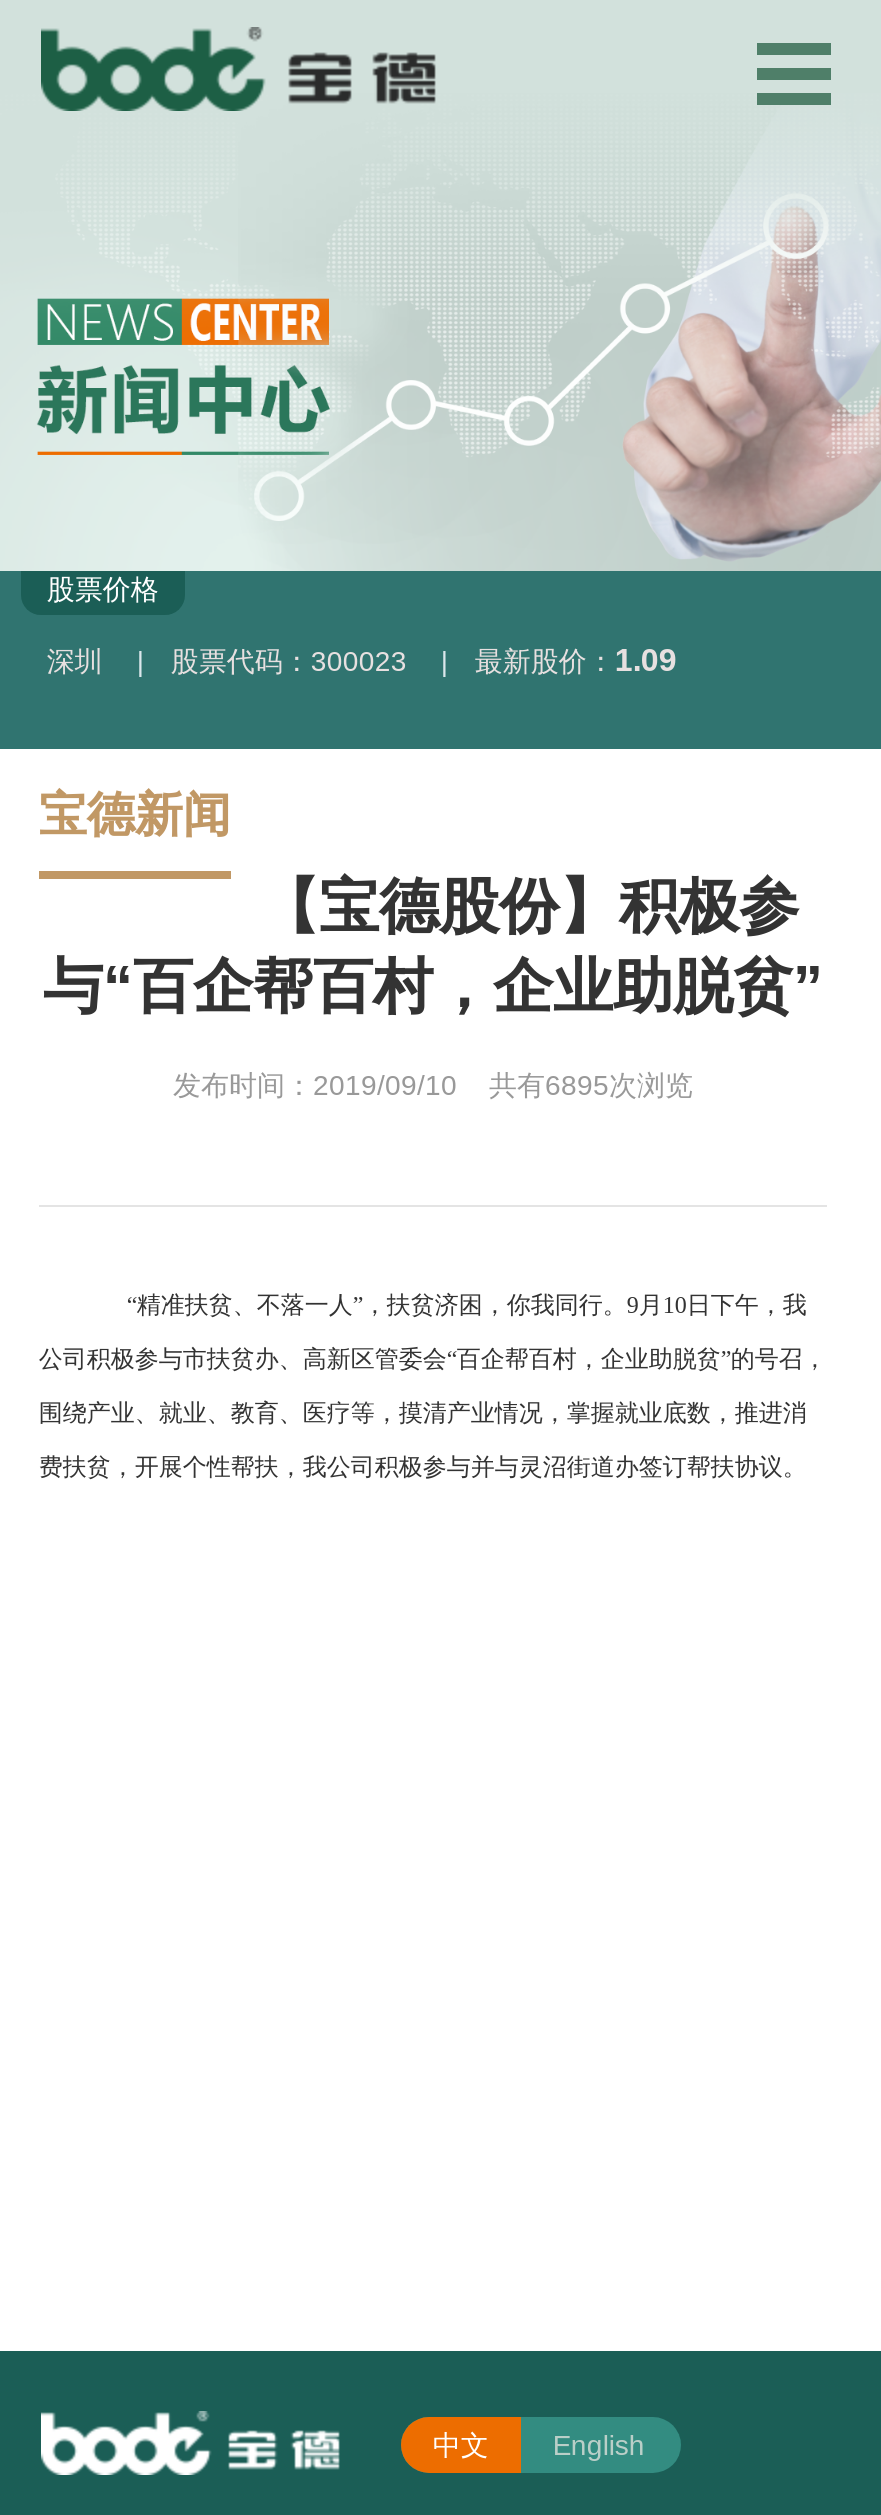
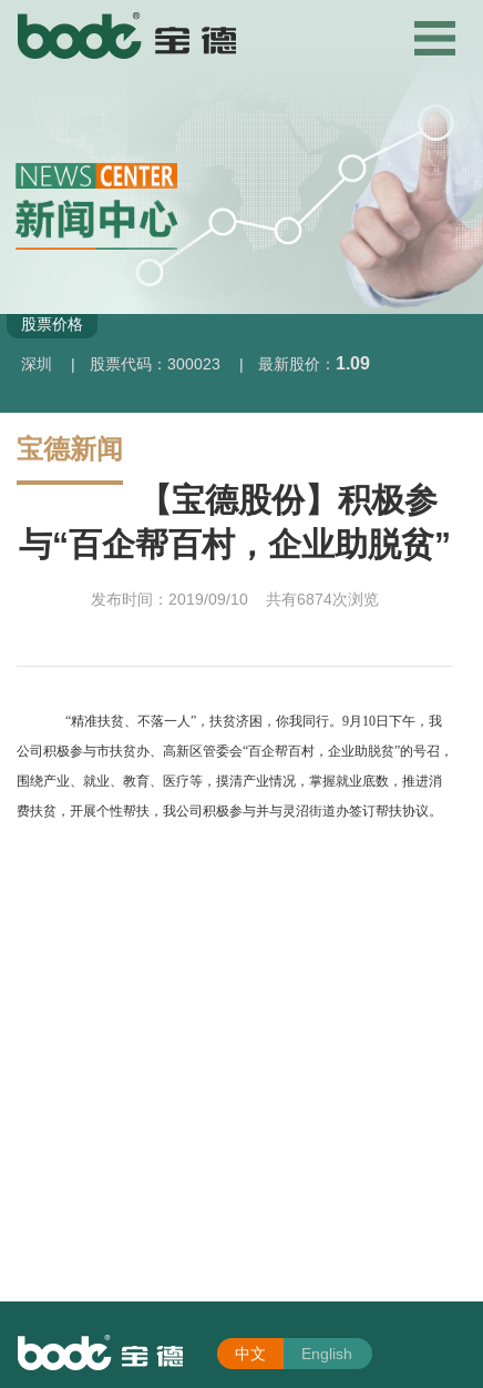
[173,1069,693,1101] 发布时间：2019/09/10 共有6895次浏览 -> [91,590,379,608] 发布时间：2019/09/10 共有6874次浏览

